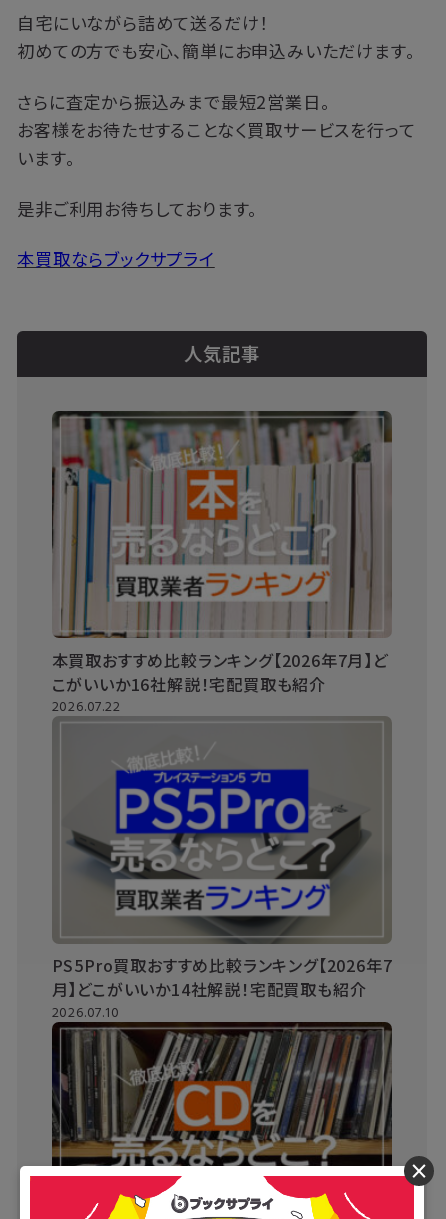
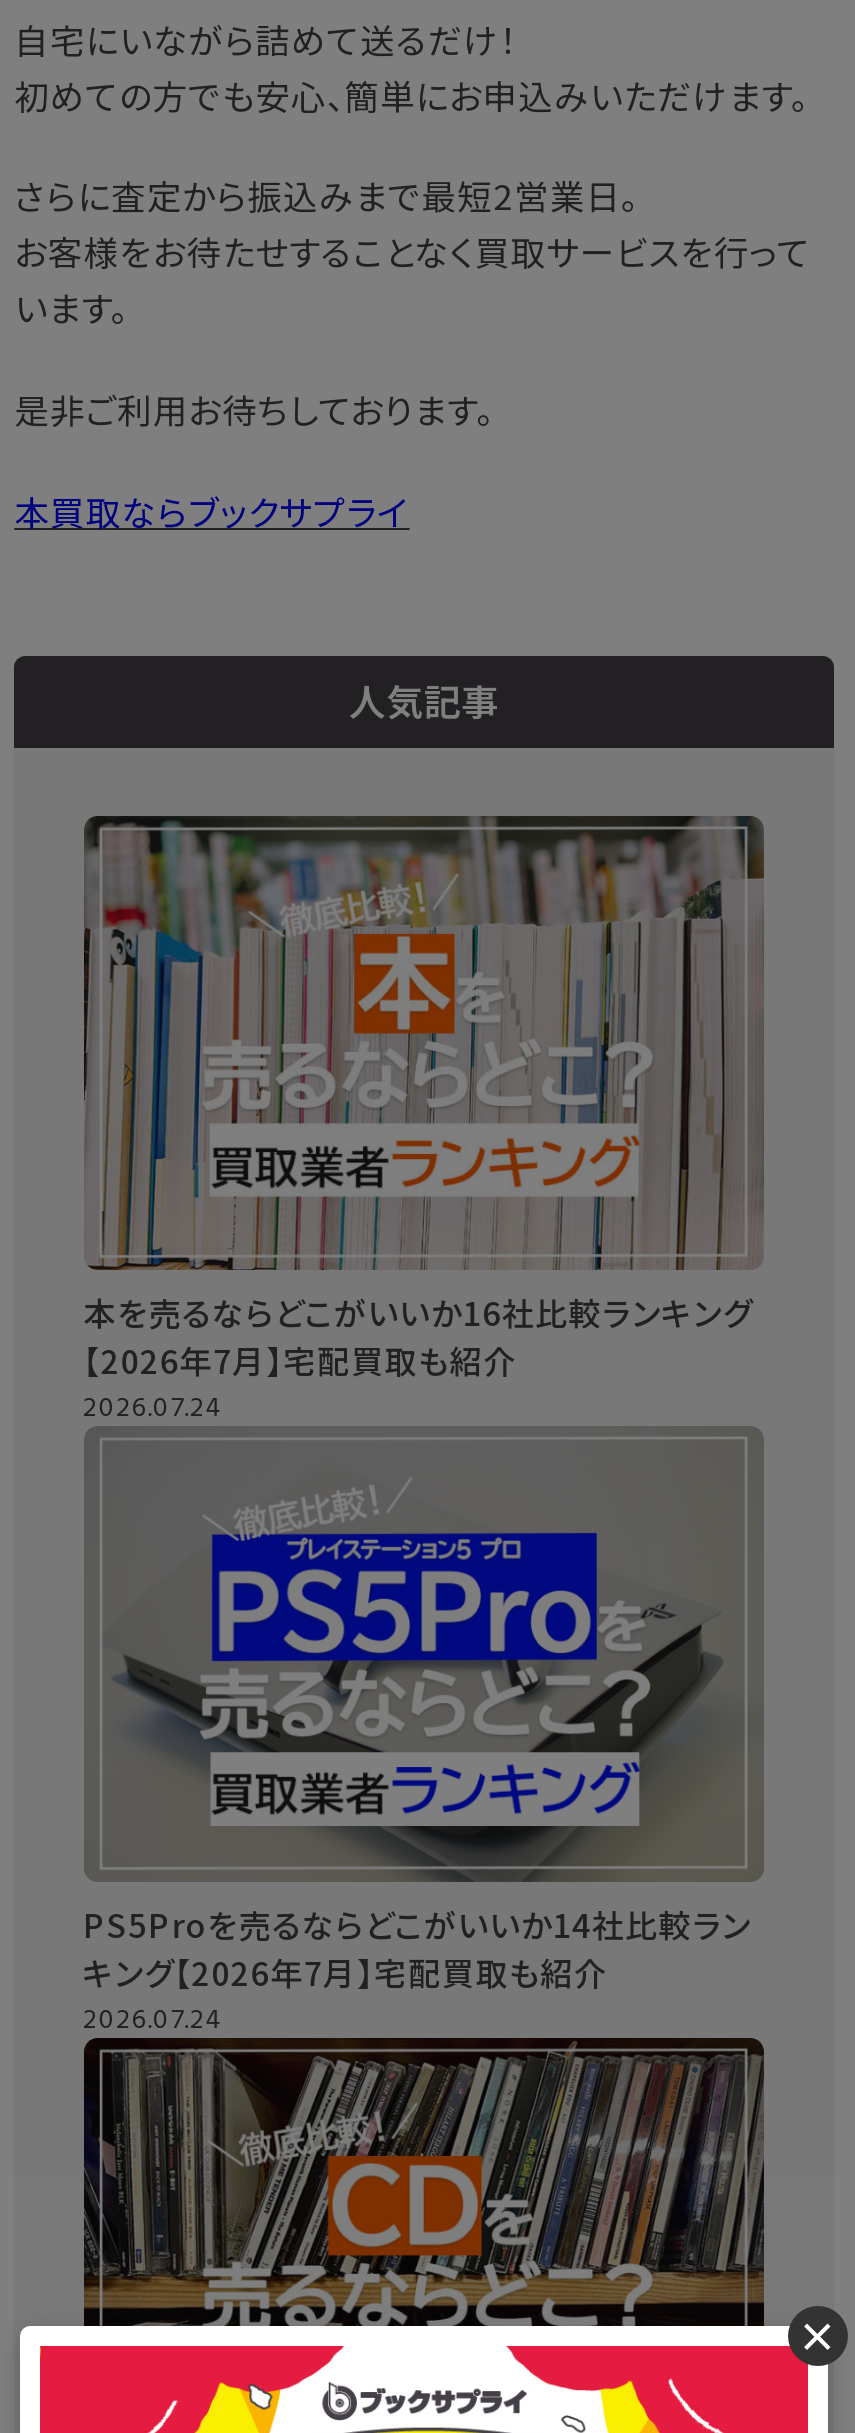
[51,648,389,719] 本買取おすすめ比較ランキング【2026年7月】ど | こがいいか16社解説！宅配買取も紹介 | 2026.07.22 -> [83,1289,752,1433] 本を売るならどこがいいか16社比較ランキング | 【2026年7月】宅配買取も紹介 | 2026.07.24
[51,953,392,1025] PS5Pro買取おすすめ比較ランキング【2026年7 | 月】どこがいいか14社解説！宅配買取も紹介 | 2026.07.10 -> [83,1900,752,2043] PS5Proを売るならどこがいいか14社比較ラン | キング【2026年7月】宅配買取も紹介 | 2026.07.24

